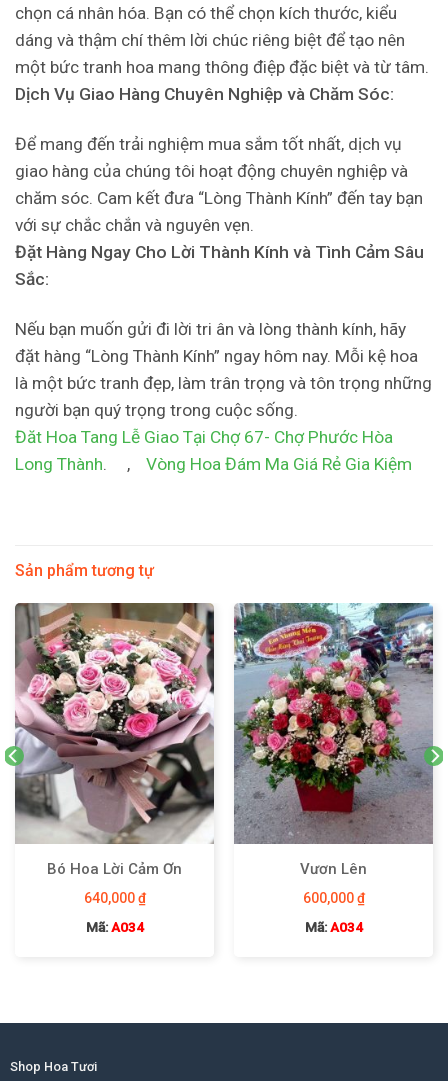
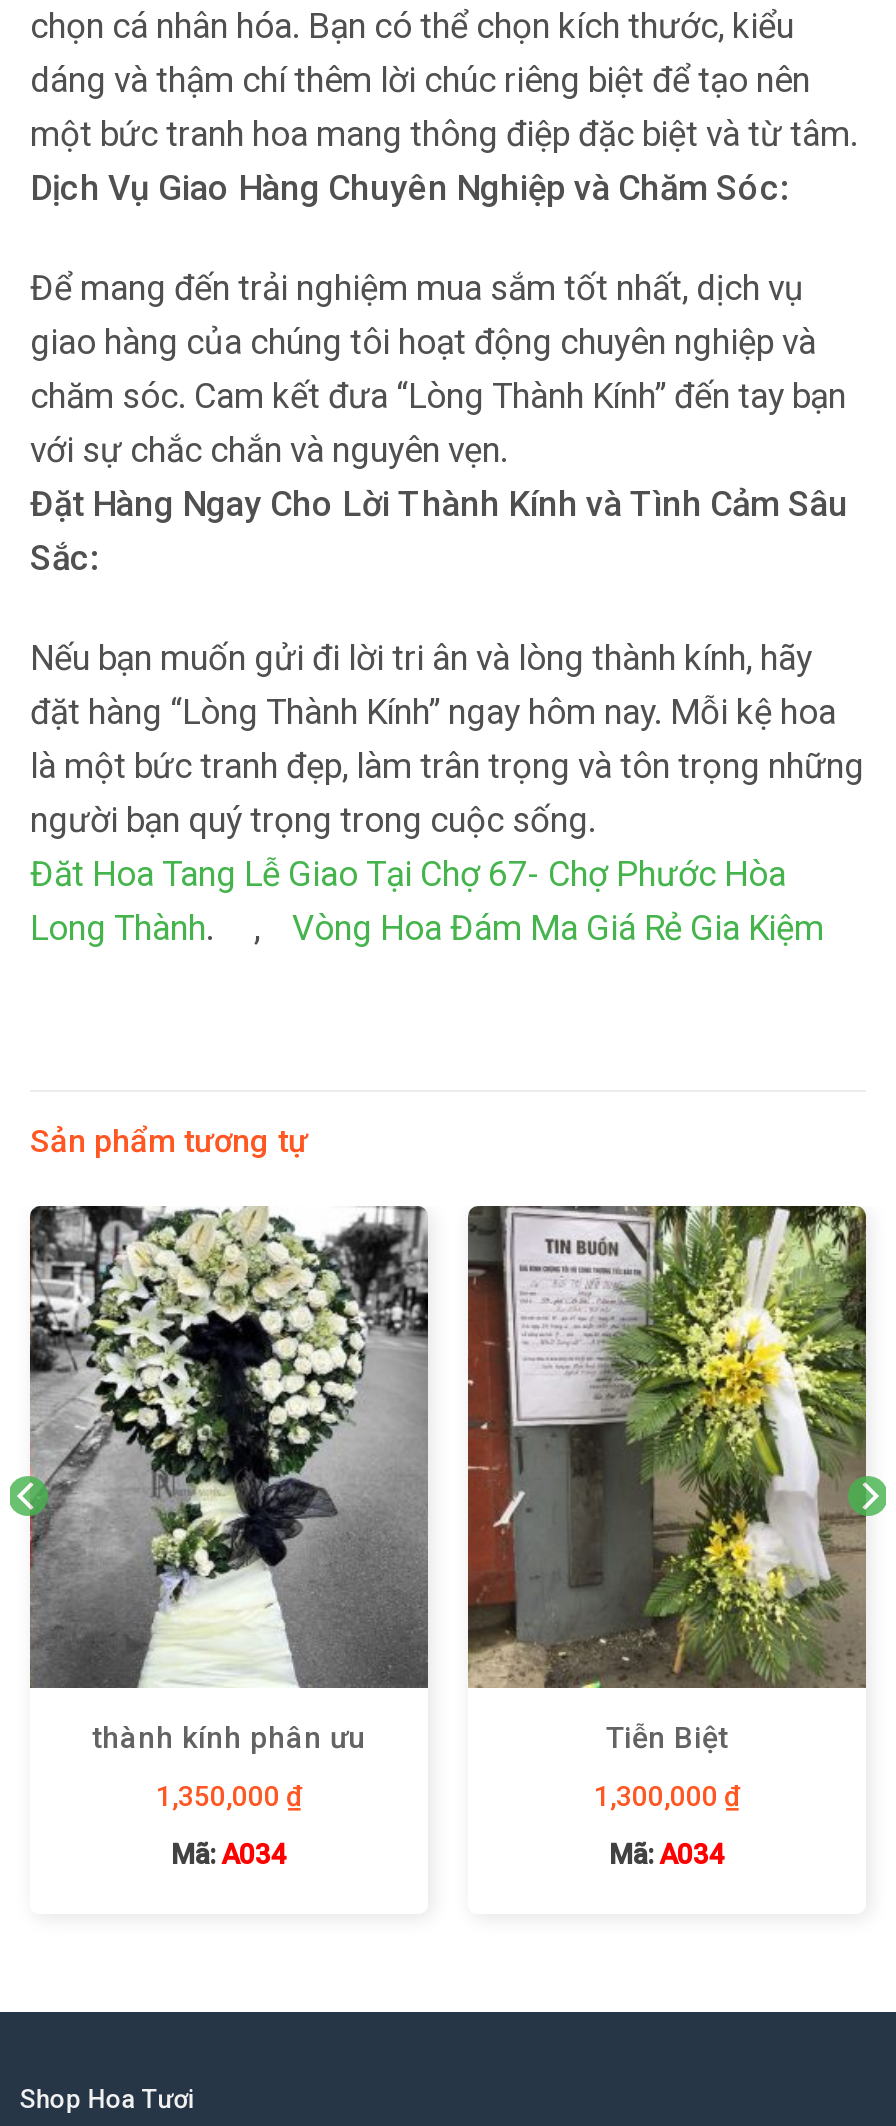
[4,602,214,878] [image] | Bó Hoa Lời Cảm Ơn -> [8,1204,430,1755] [image] | thành kính phân ưu
[233,602,444,878] [image] | Vươn Lên -> [466,1202,888,1755] [image] | Tiễn Biệt
[83,890,145,906] 640,000 ₫ -> [156,1779,302,1811] 1,350,000 ₫
[302,890,364,906] 600,000 ₫ -> [594,1779,740,1811] 1,300,000 ₫

